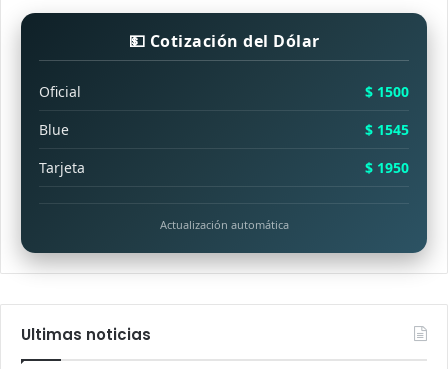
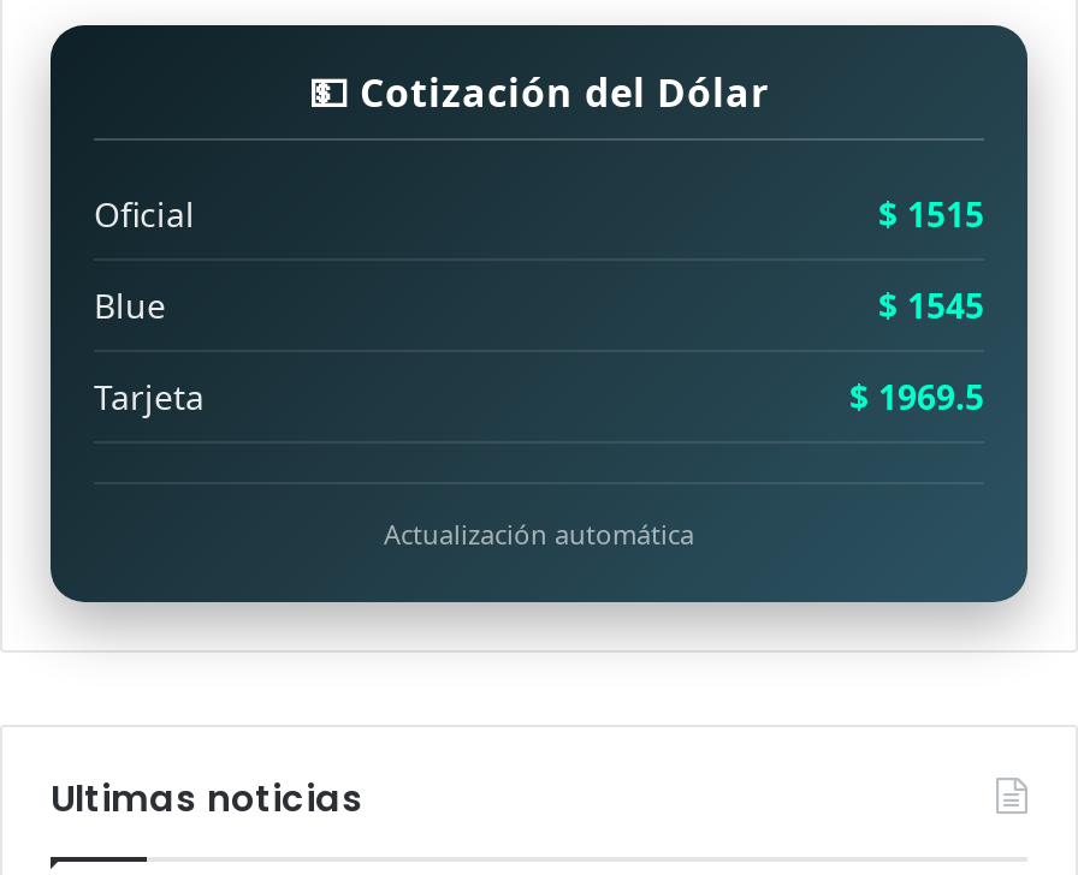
[365,82,409,101] $ 1500 -> [878,190,984,236] $ 1515
[365,158,409,177] $ 1950 -> [849,373,984,419] $ 1969.5

